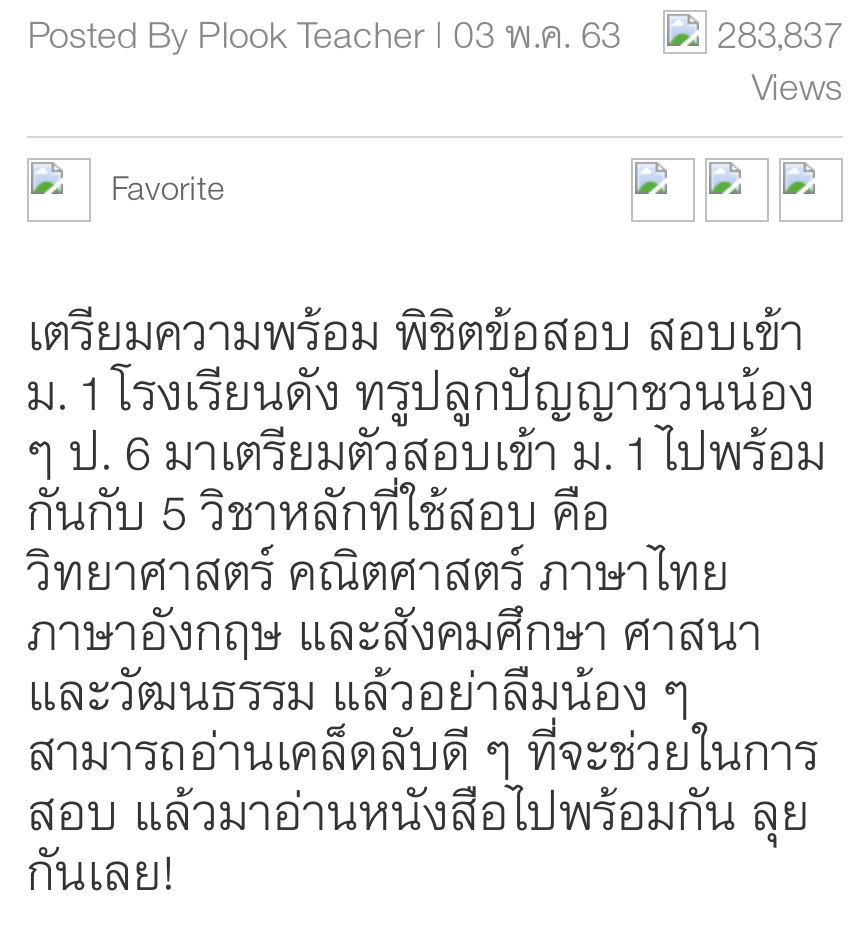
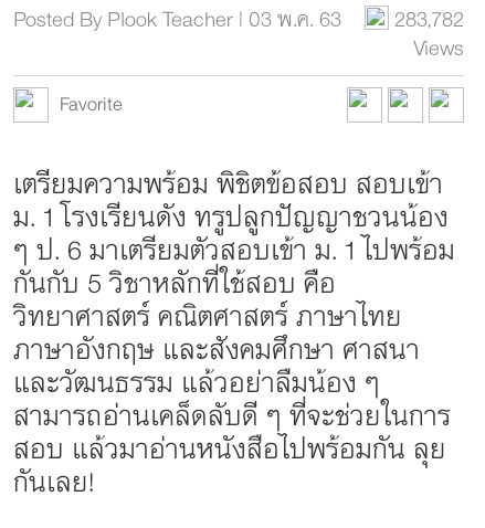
[707,8,843,66] 283,837 -> [389,4,464,36] 283,782

